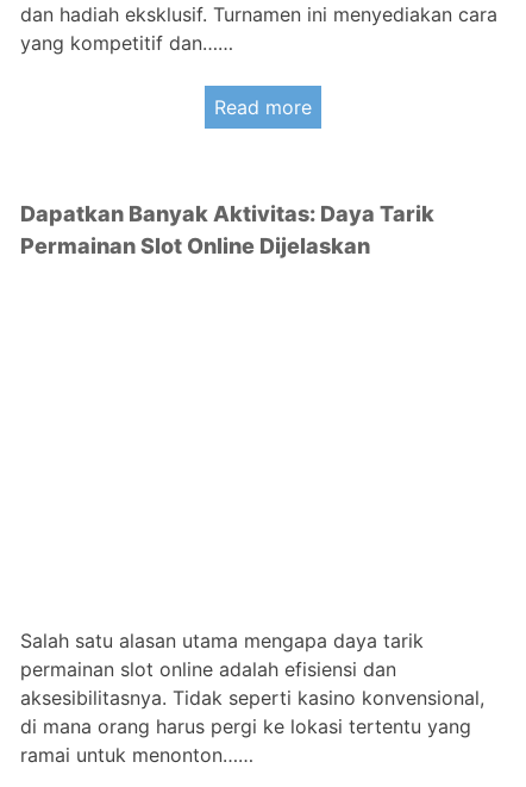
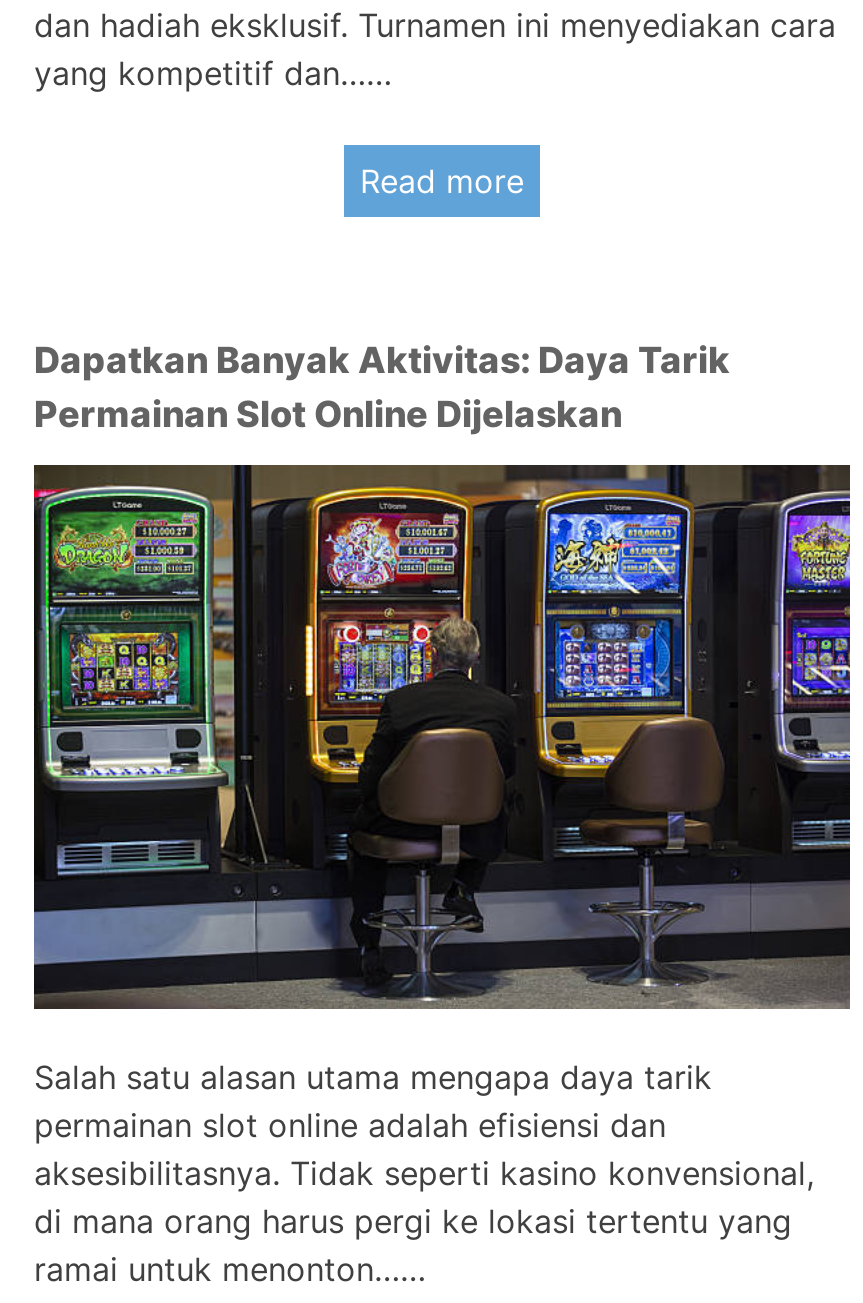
none -> [32,462,852,1012] [image]

